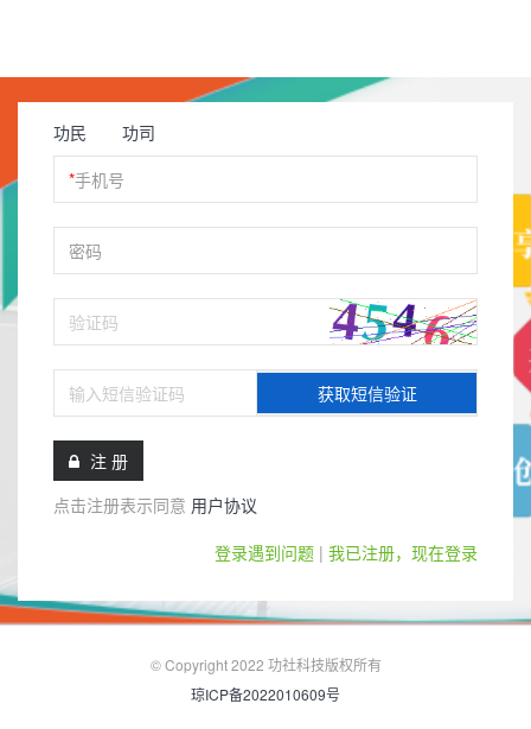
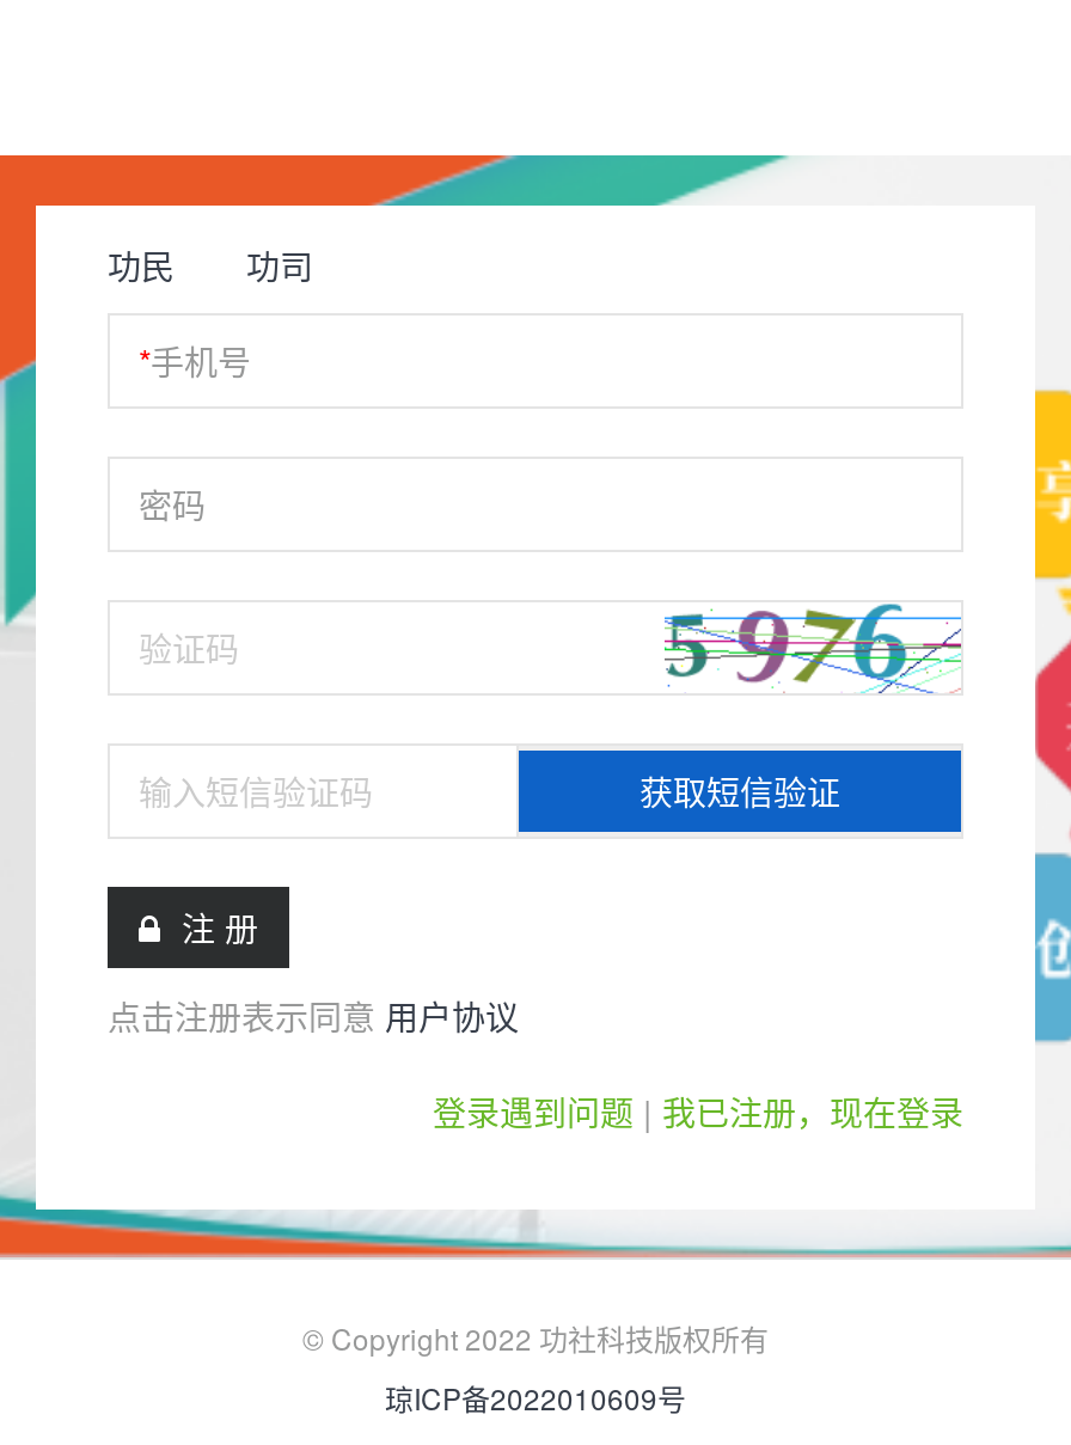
[330,298,476,346] [image] -> [665,602,961,693] [image]

